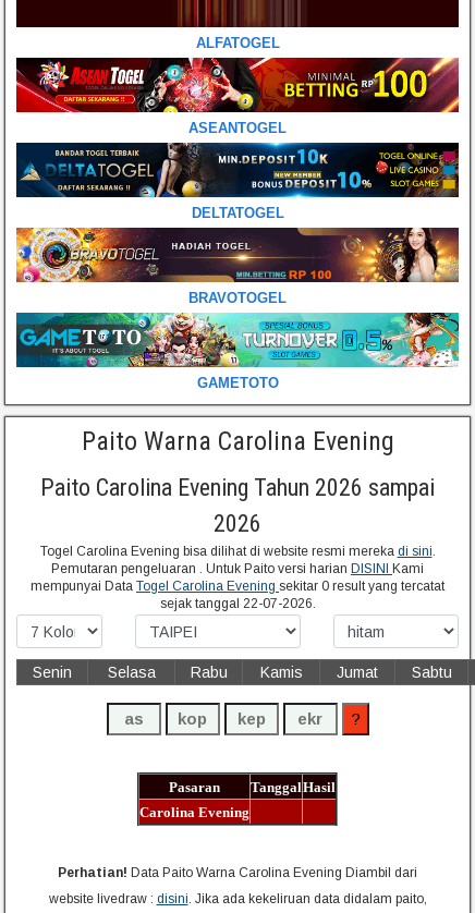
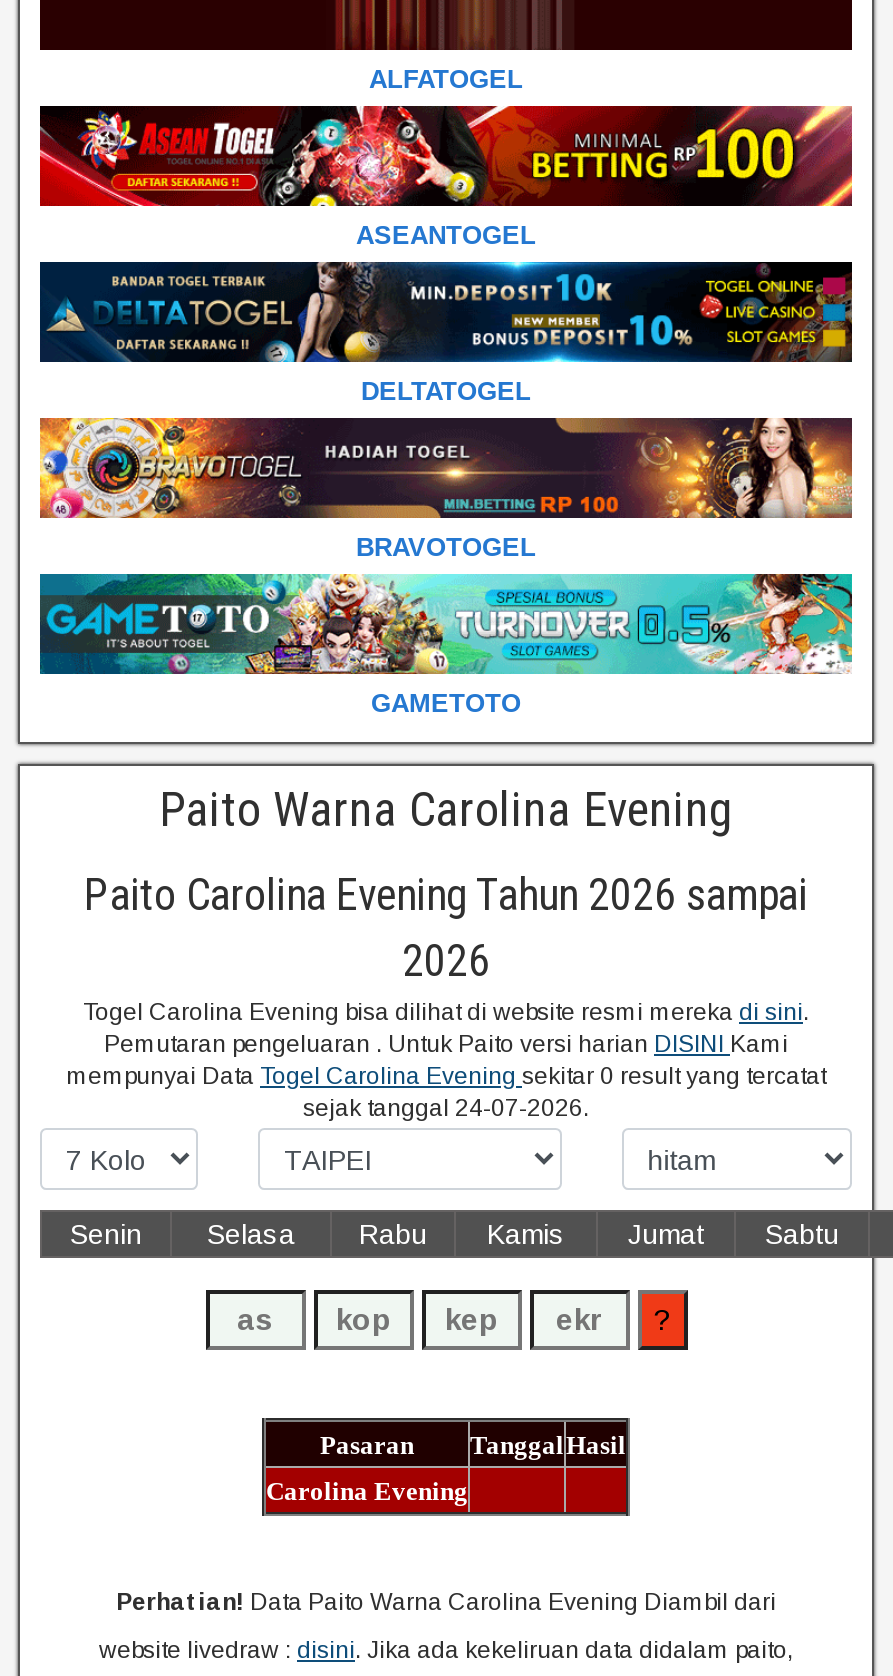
[160,596,315,611] sejak tanggal 22-07-2026. -> [303,1094,589,1122] sejak tanggal 24-07-2026.

